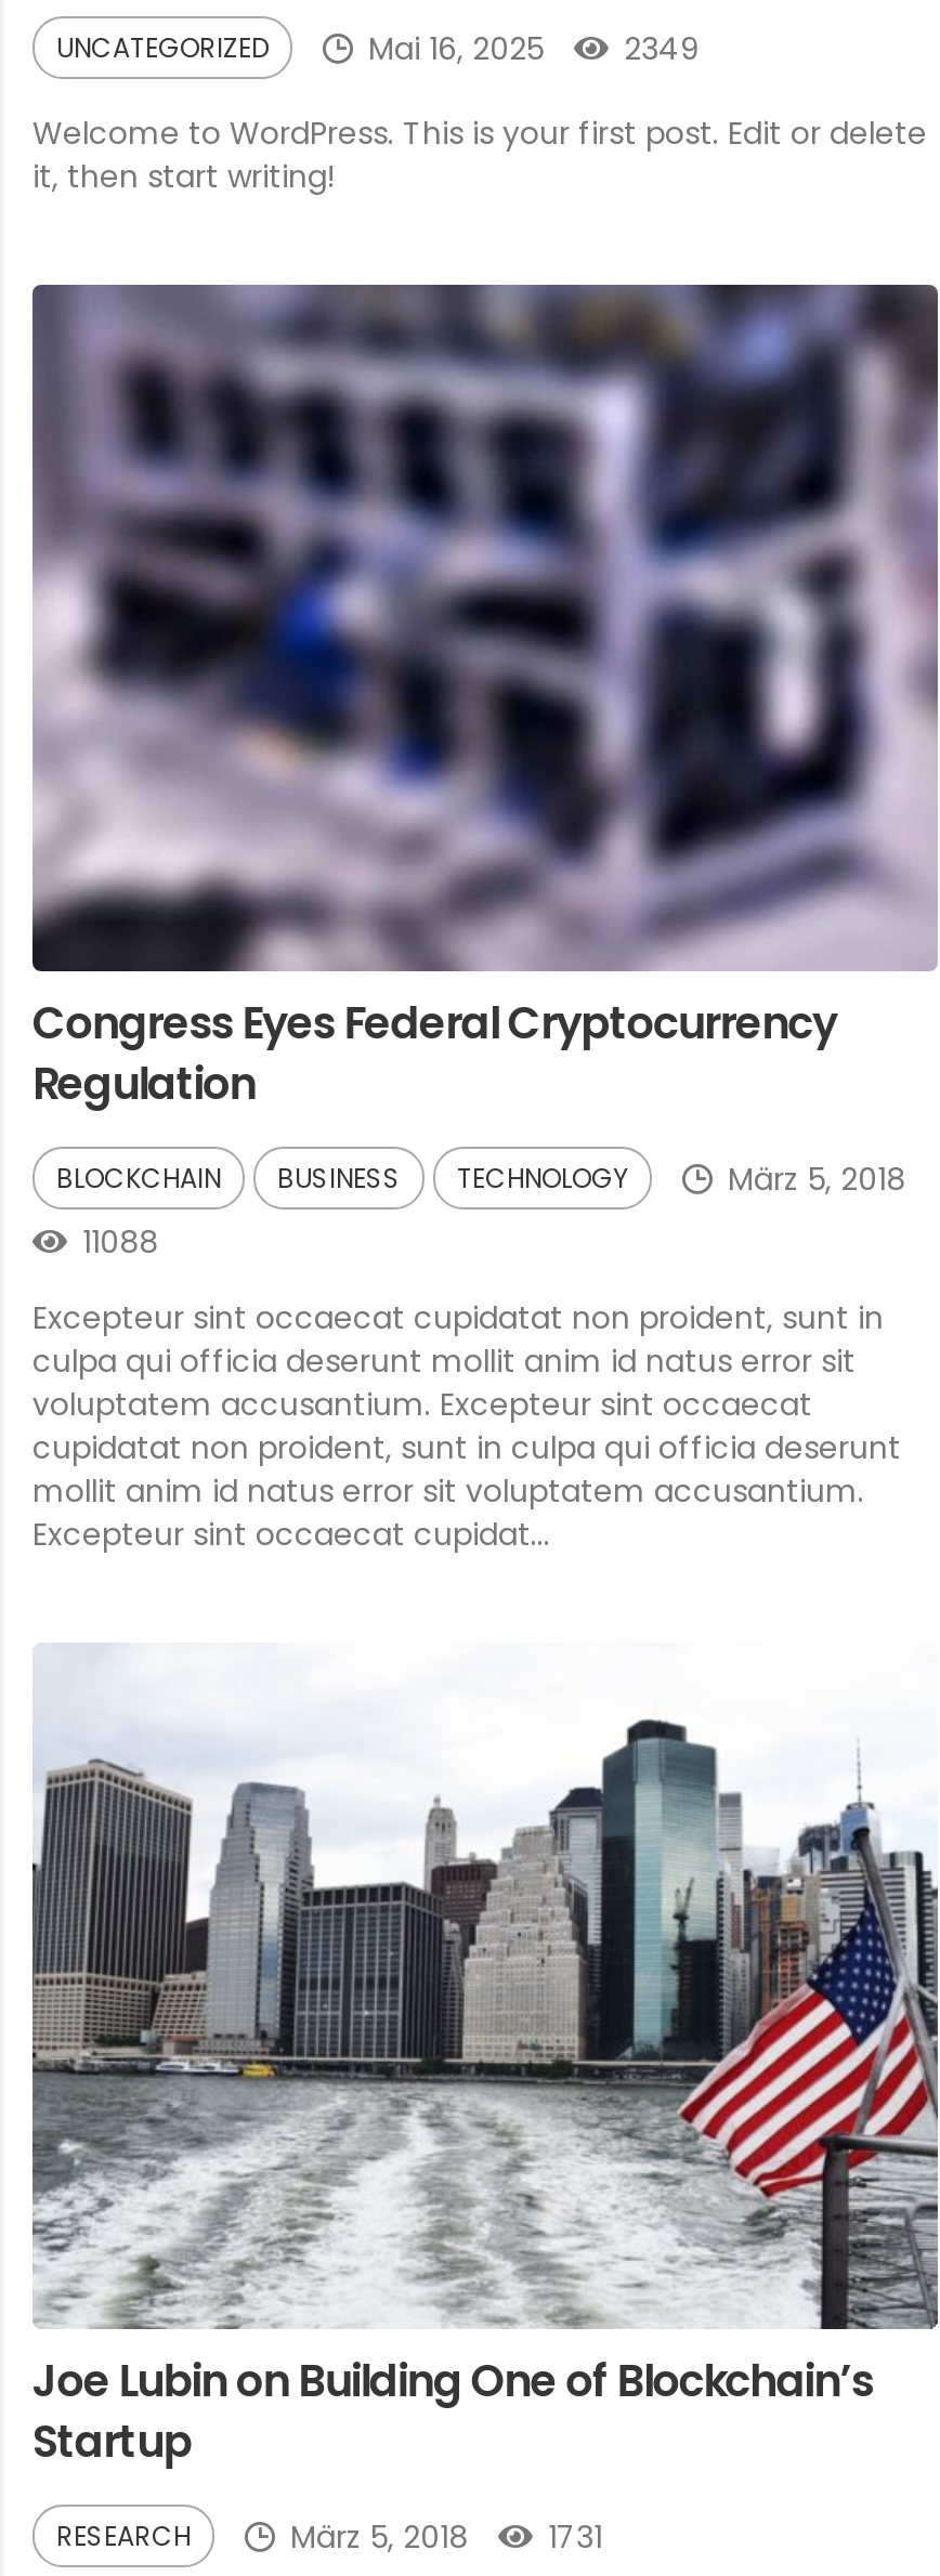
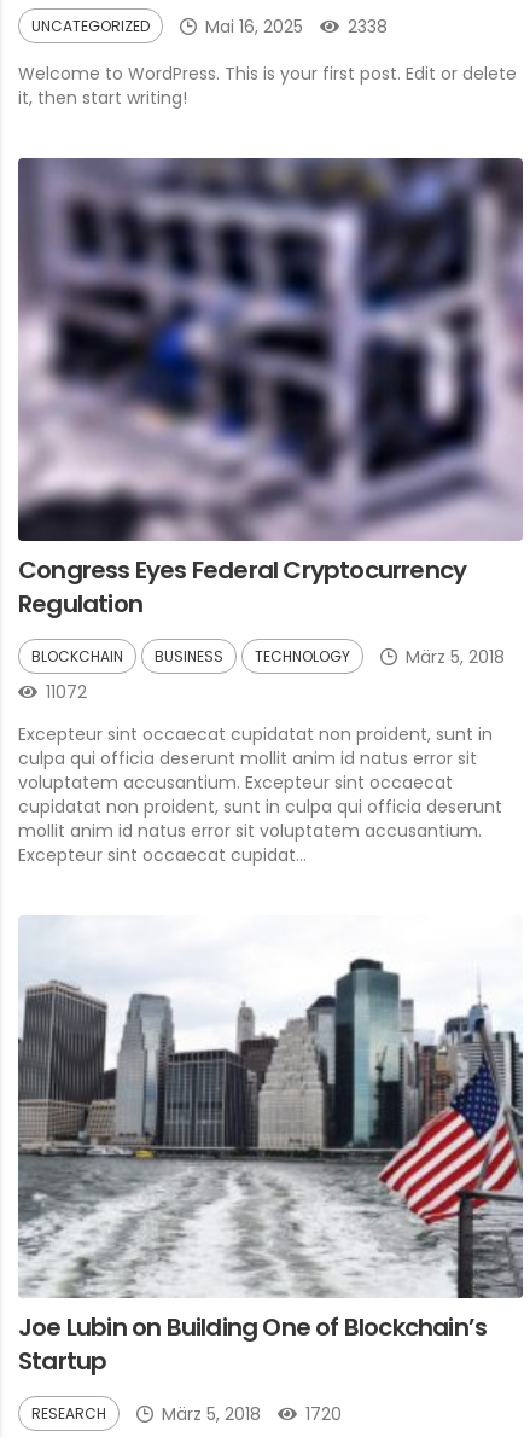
[360,27,700,70] Mai 16, 2025 2349 -> [200,14,388,39] Mai 16, 2025 2338
[74,1221,158,1265] 11088 -> [41,680,87,704] 11072
[282,2515,602,2559] März 5, 2018 1731 -> [157,1402,342,1426] März 5, 2018 1720

